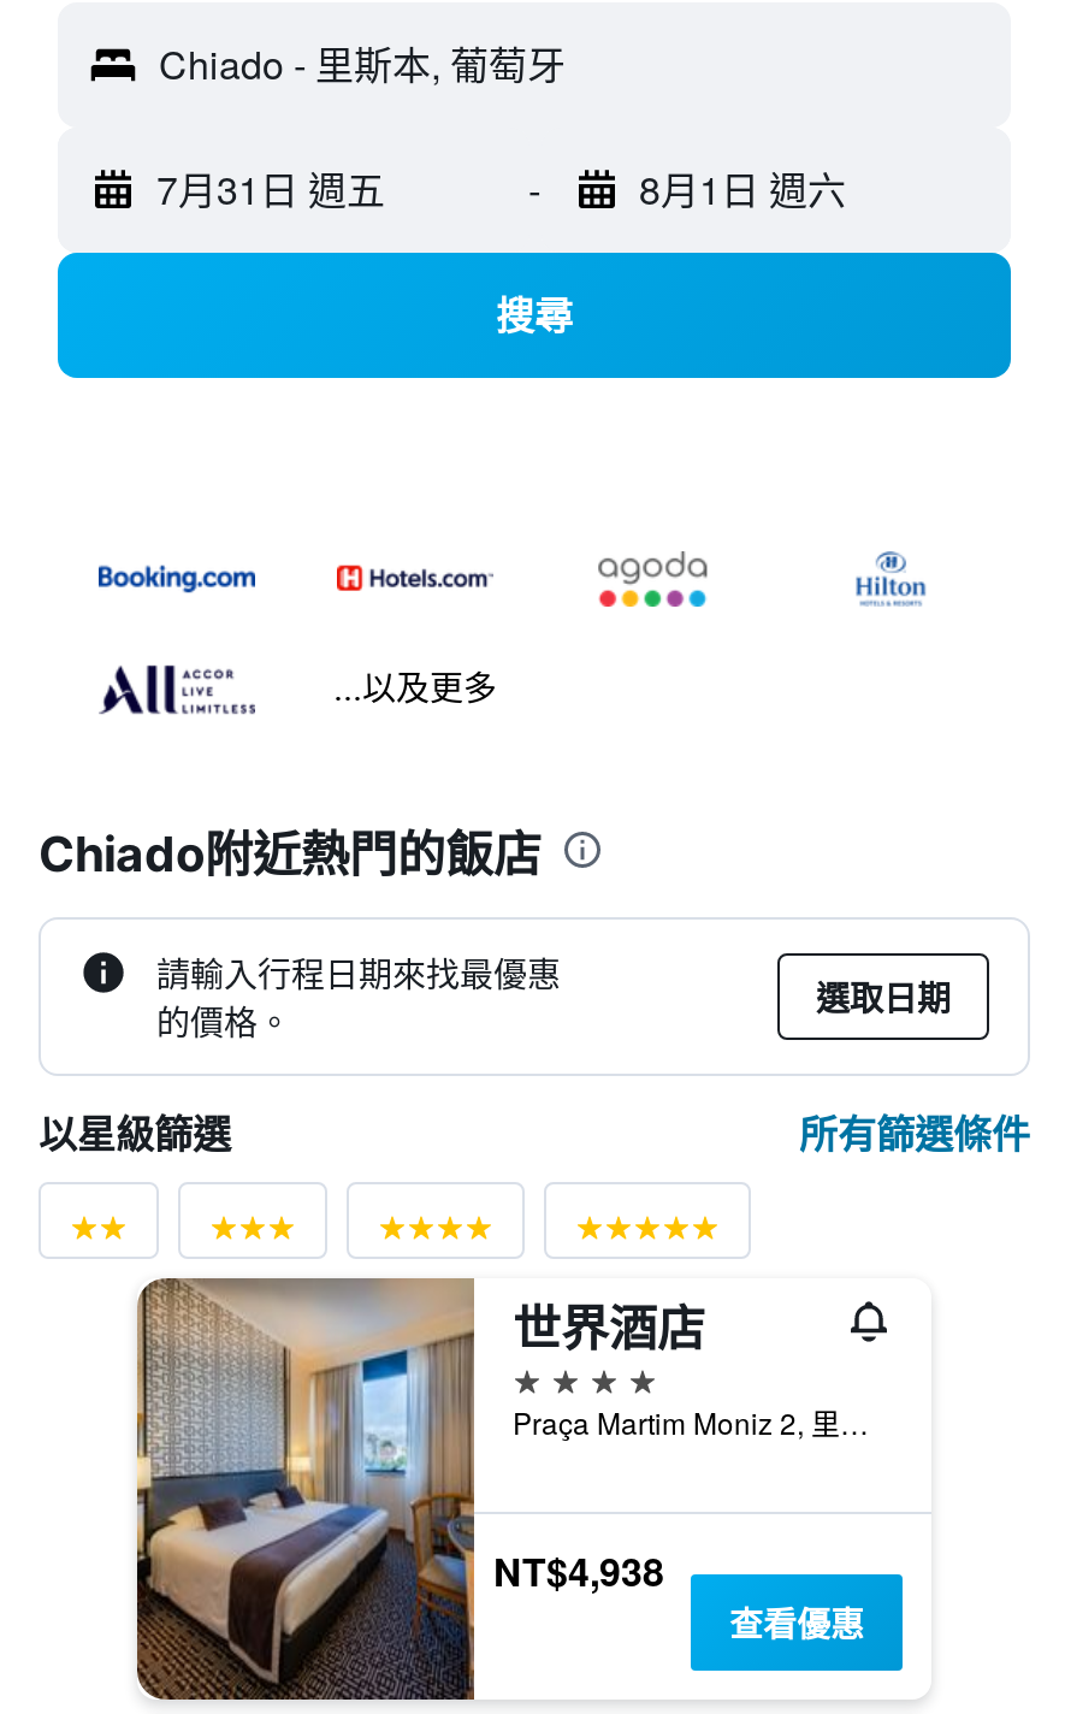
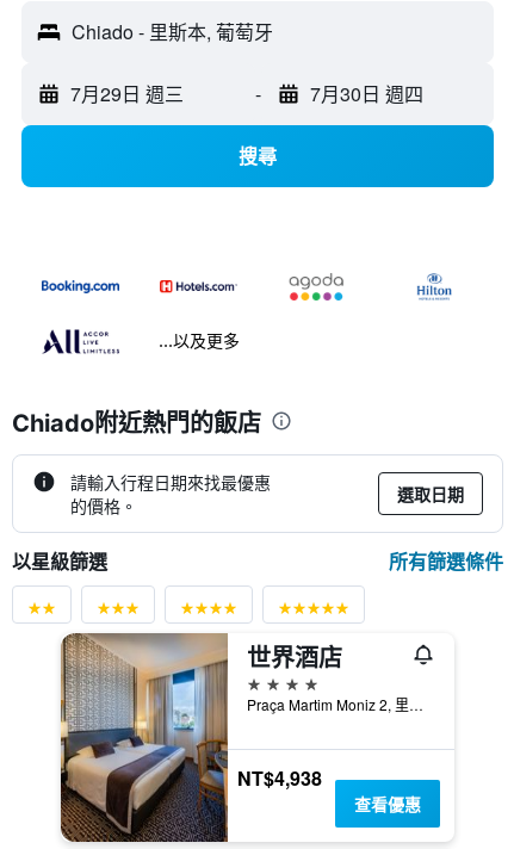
[156,162,385,217] 7月31日 週五 -> [70,80,184,108] 7月29日 週三
[639,162,846,217] 8月1日 週六 -> [309,80,423,108] 7月30日 週四

